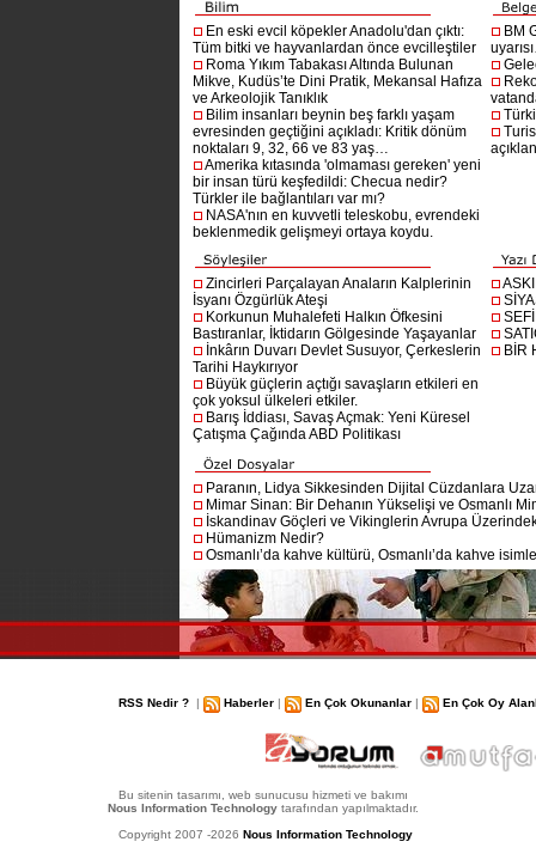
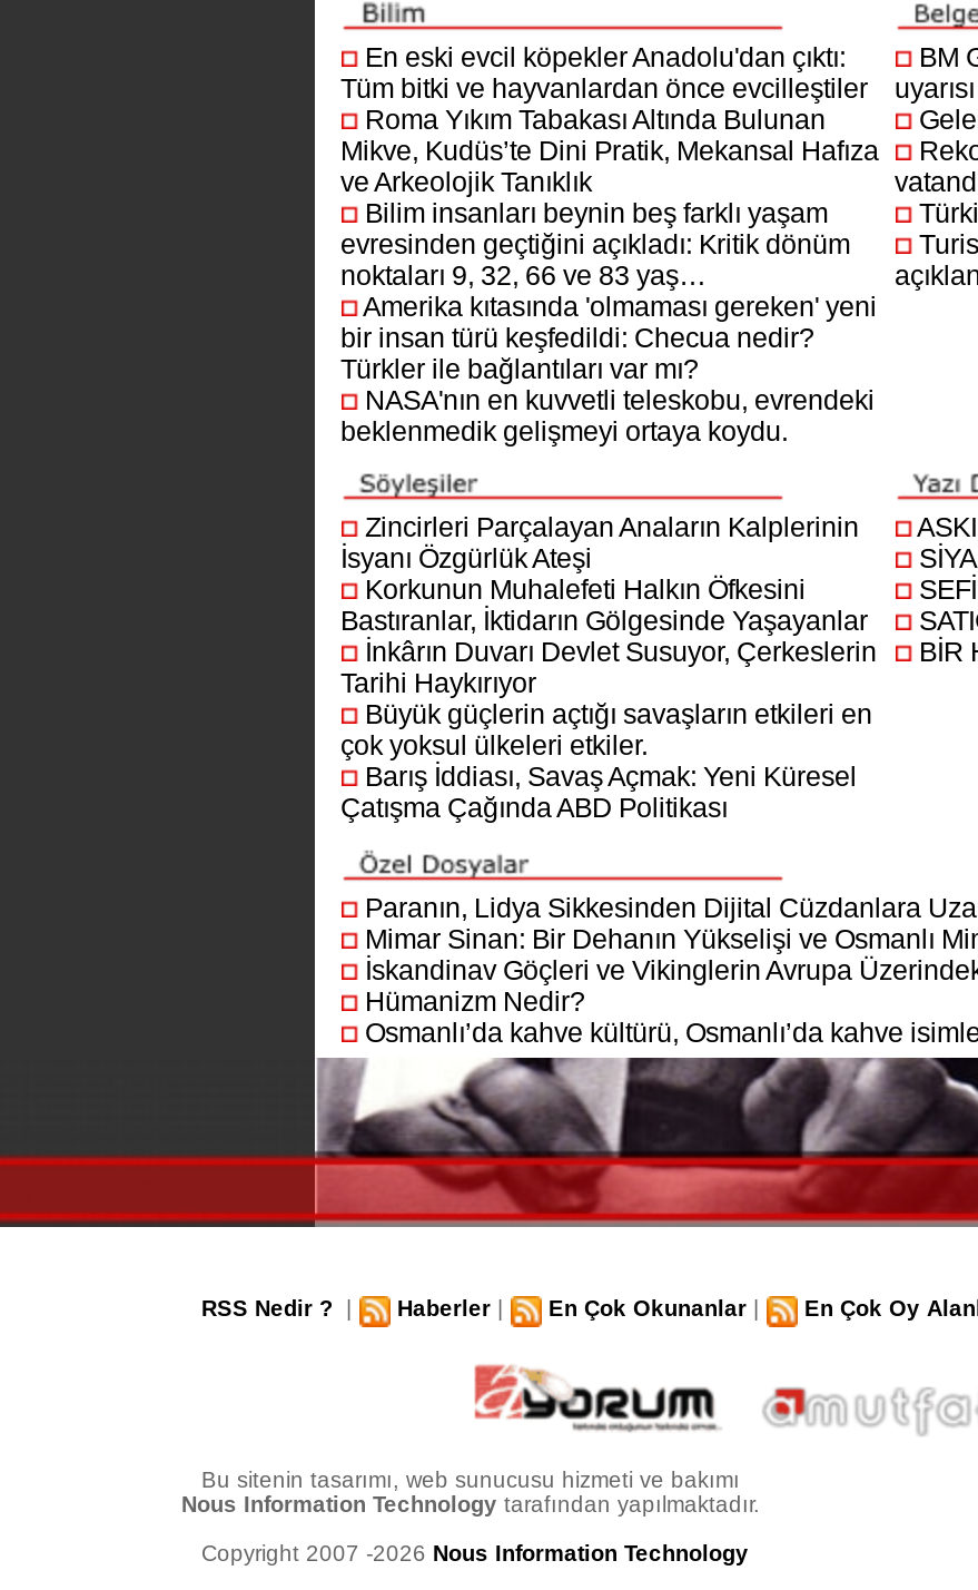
[179,568,532,652] [image] -> [315,1056,971,1214] [image]

